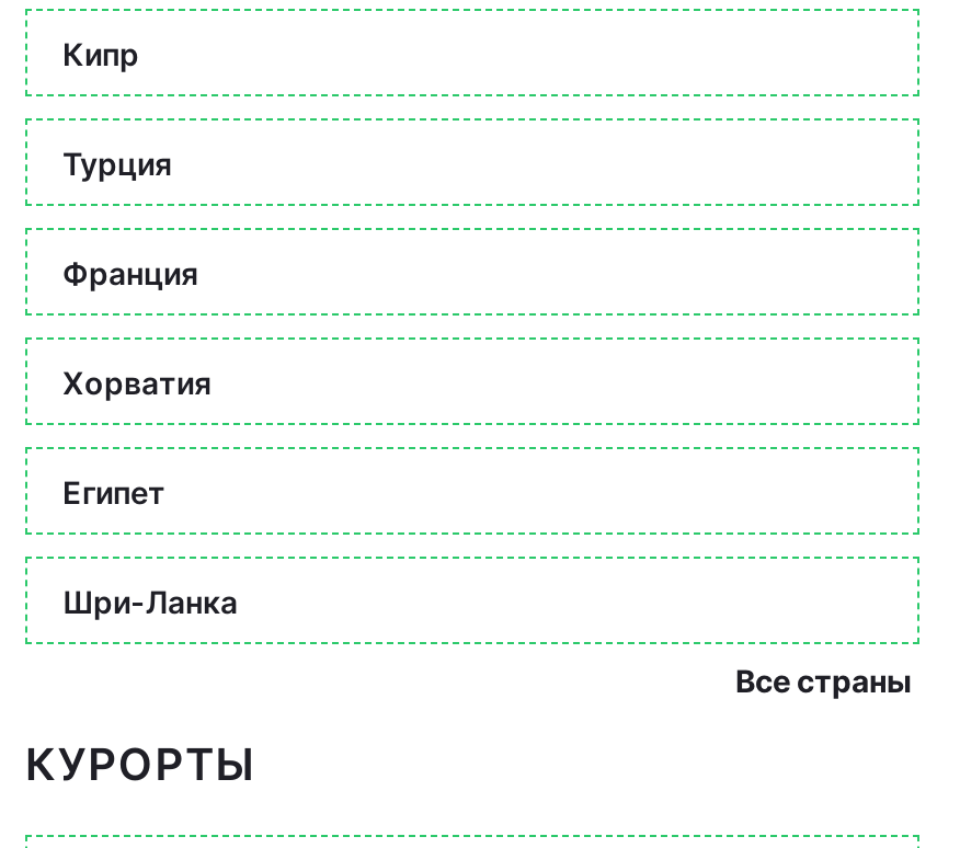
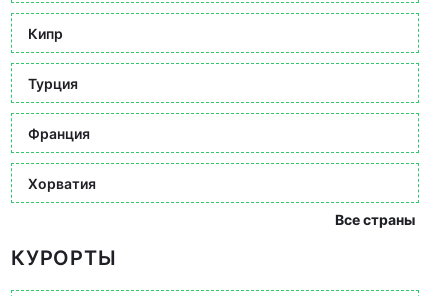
[62,472,238,619] Египет | Шри-Ланка -> none

